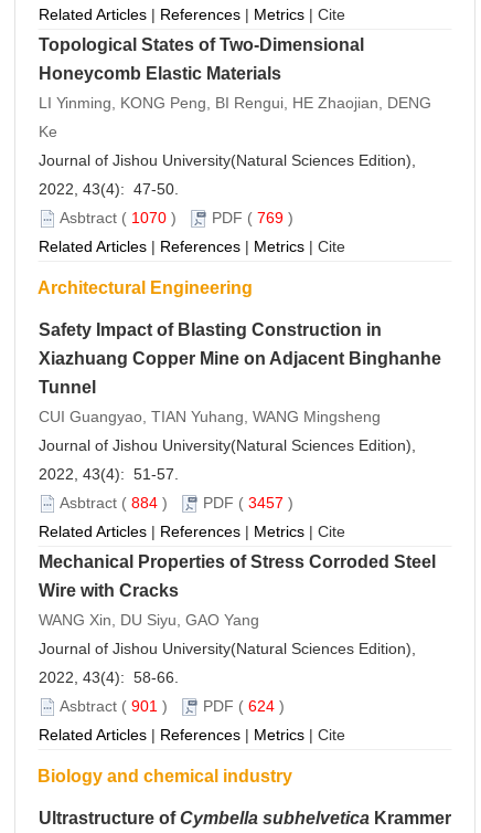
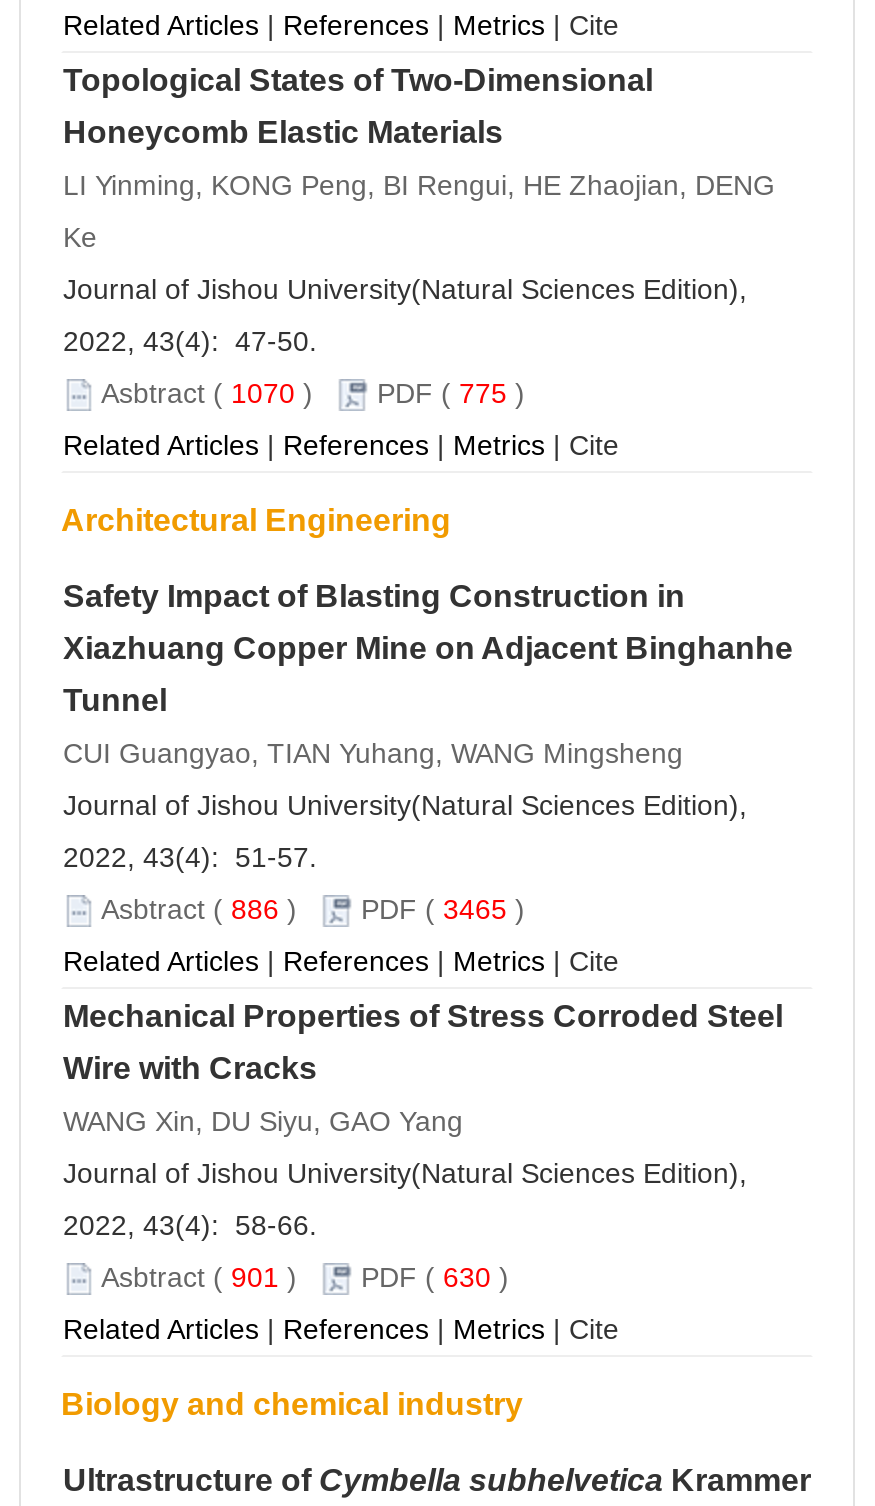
[60,209,302,226] Asbtract (1070) PDF (769) -> [101,377,541,409] Asbtract (1070) PDF (775)
[60,494,181,512] Asbtract (884) -> [101,893,321,925] Asbtract (886)
[203,494,302,512] PDF (3457) -> [361,893,541,925] PDF (3465)
[60,697,293,715] Asbtract (901) PDF (624) -> [101,1261,525,1293] Asbtract (901) PDF (630)

